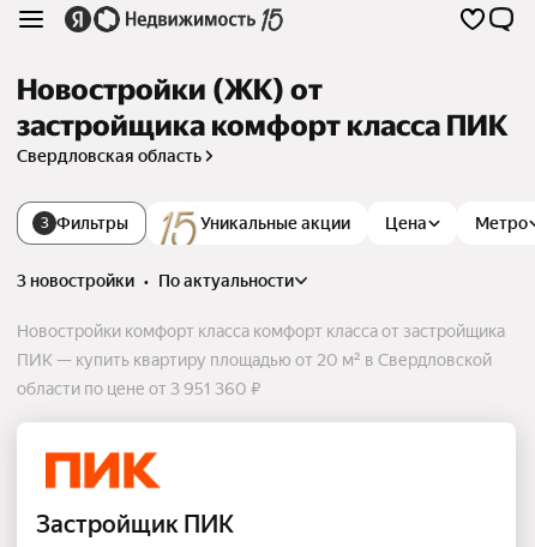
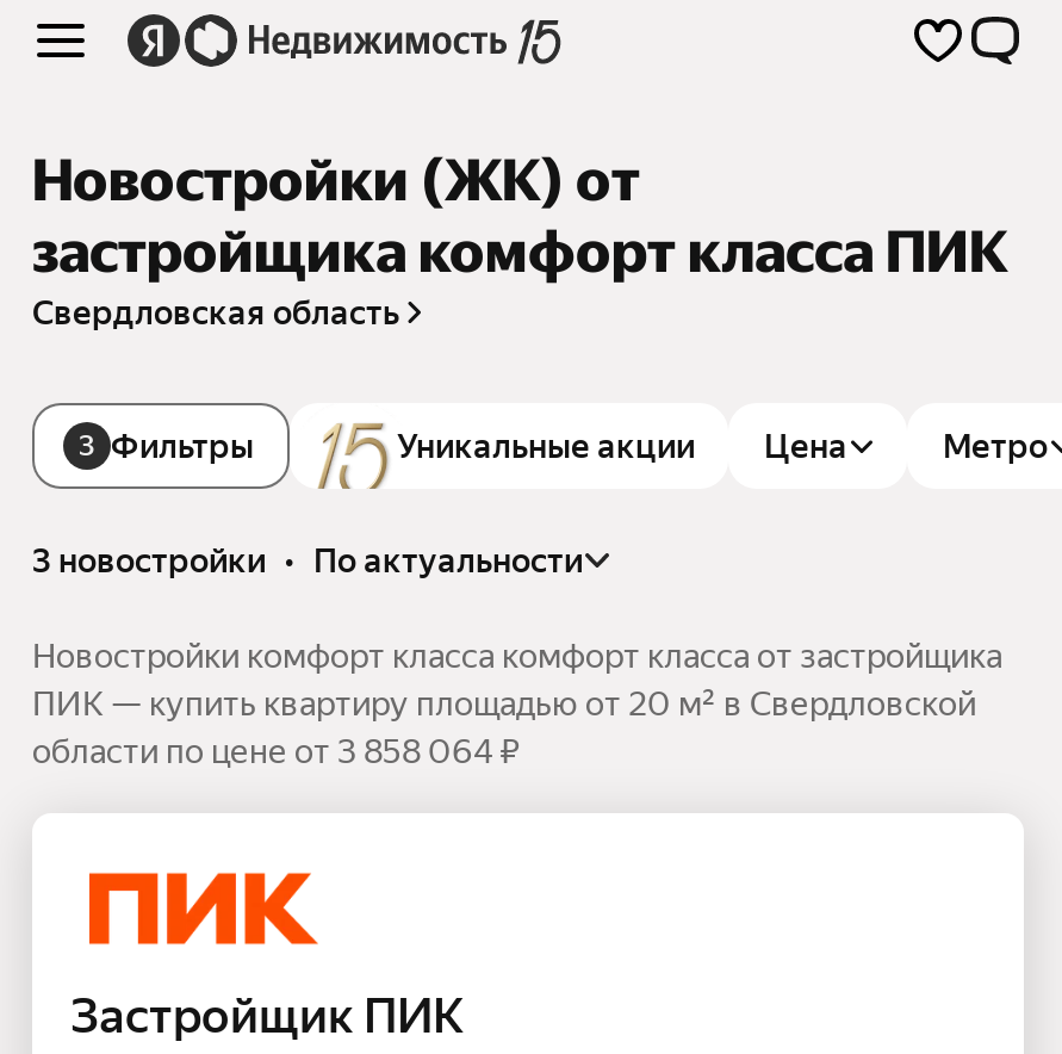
[17,379,262,398] области по цене от 3 951 360 ₽ -> [32,732,521,770] области по цене от 3 858 064 ₽

